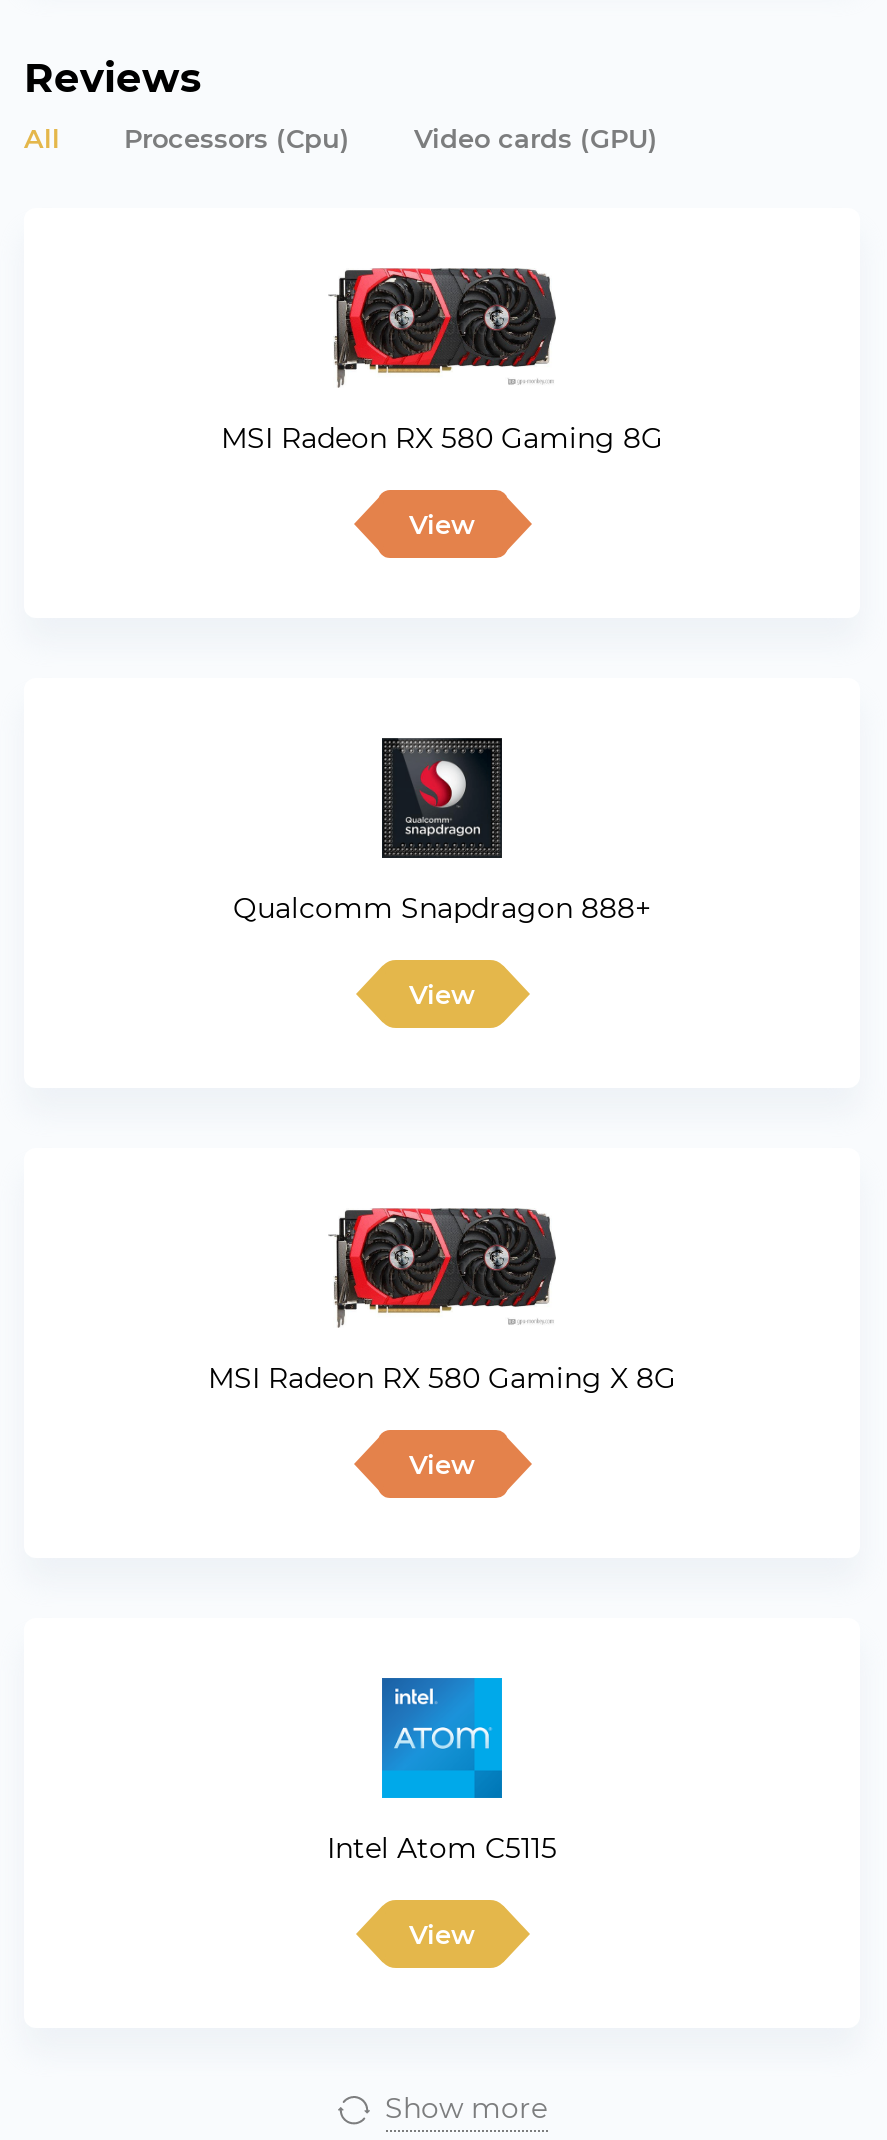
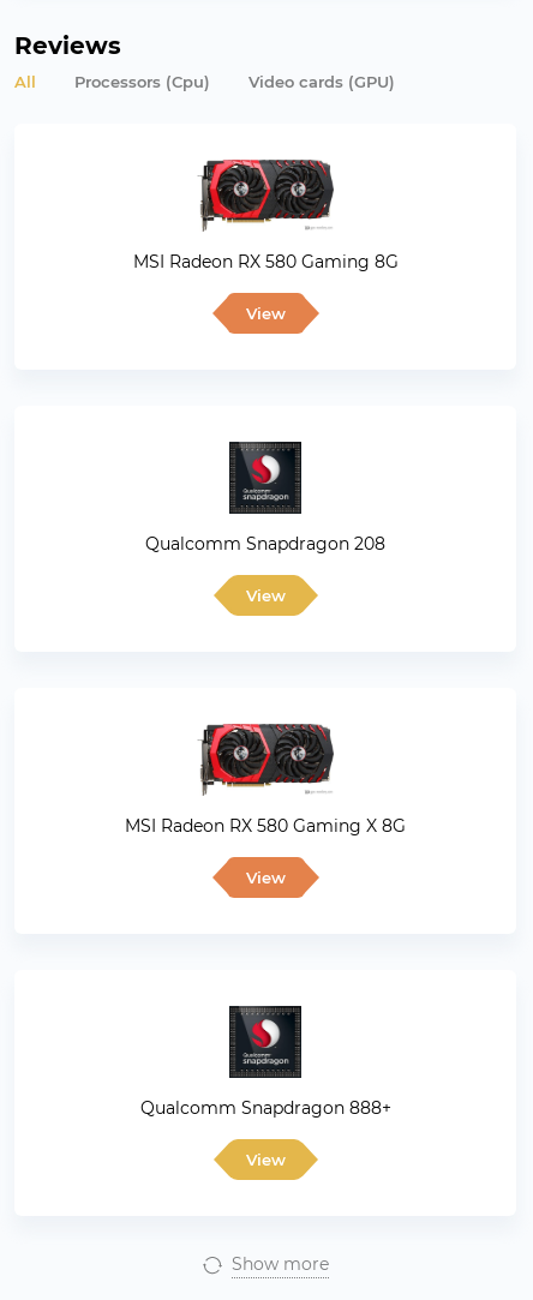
none -> [145,533,385,555] Qualcomm Snapdragon 208
moved [233,890,651,926] -> [140,1097,391,1119]: Qualcomm Snapdragon 888+
[380,1676,504,1800] [image] -> [228,1005,303,1079] [image]
[327,1830,557,1866] Intel Atom C5115 -> none

